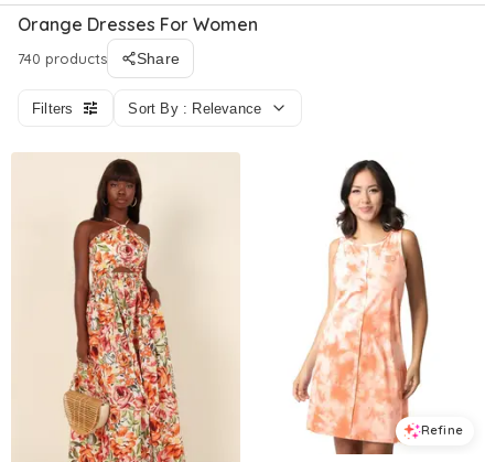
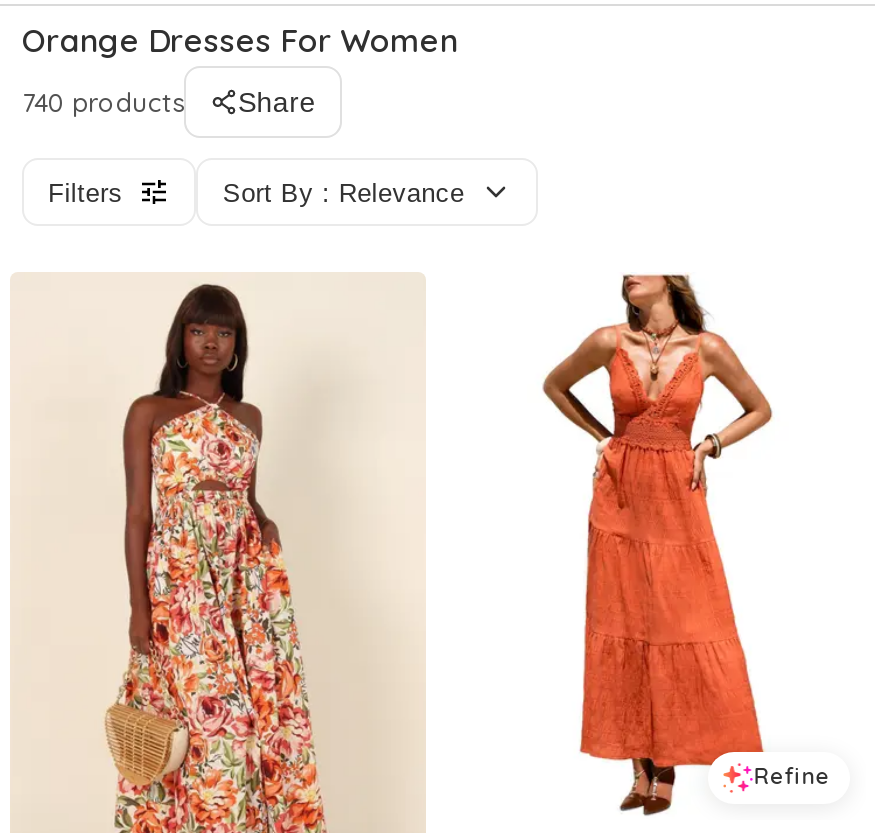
[292,154,431,455] [image] -> [522,272,774,820] [image]

